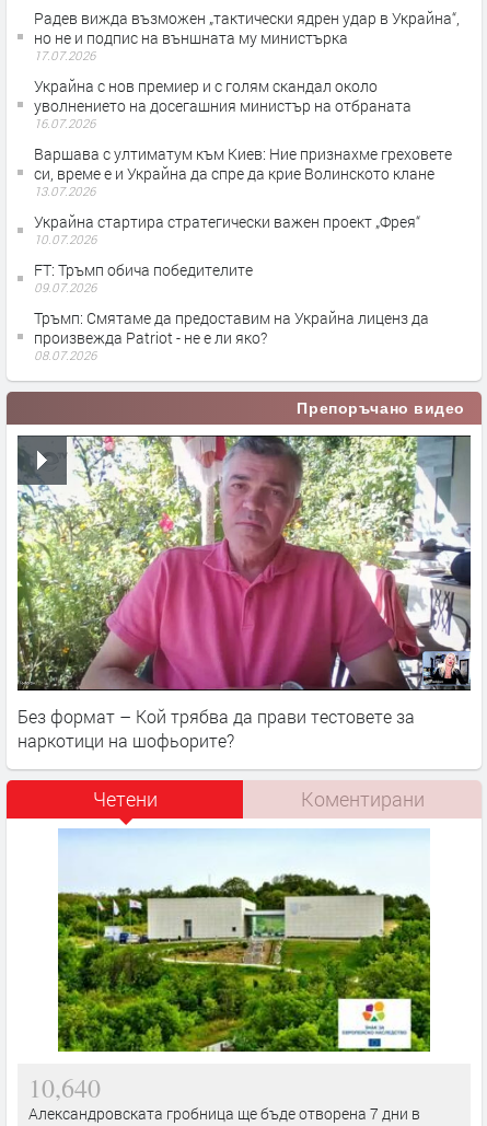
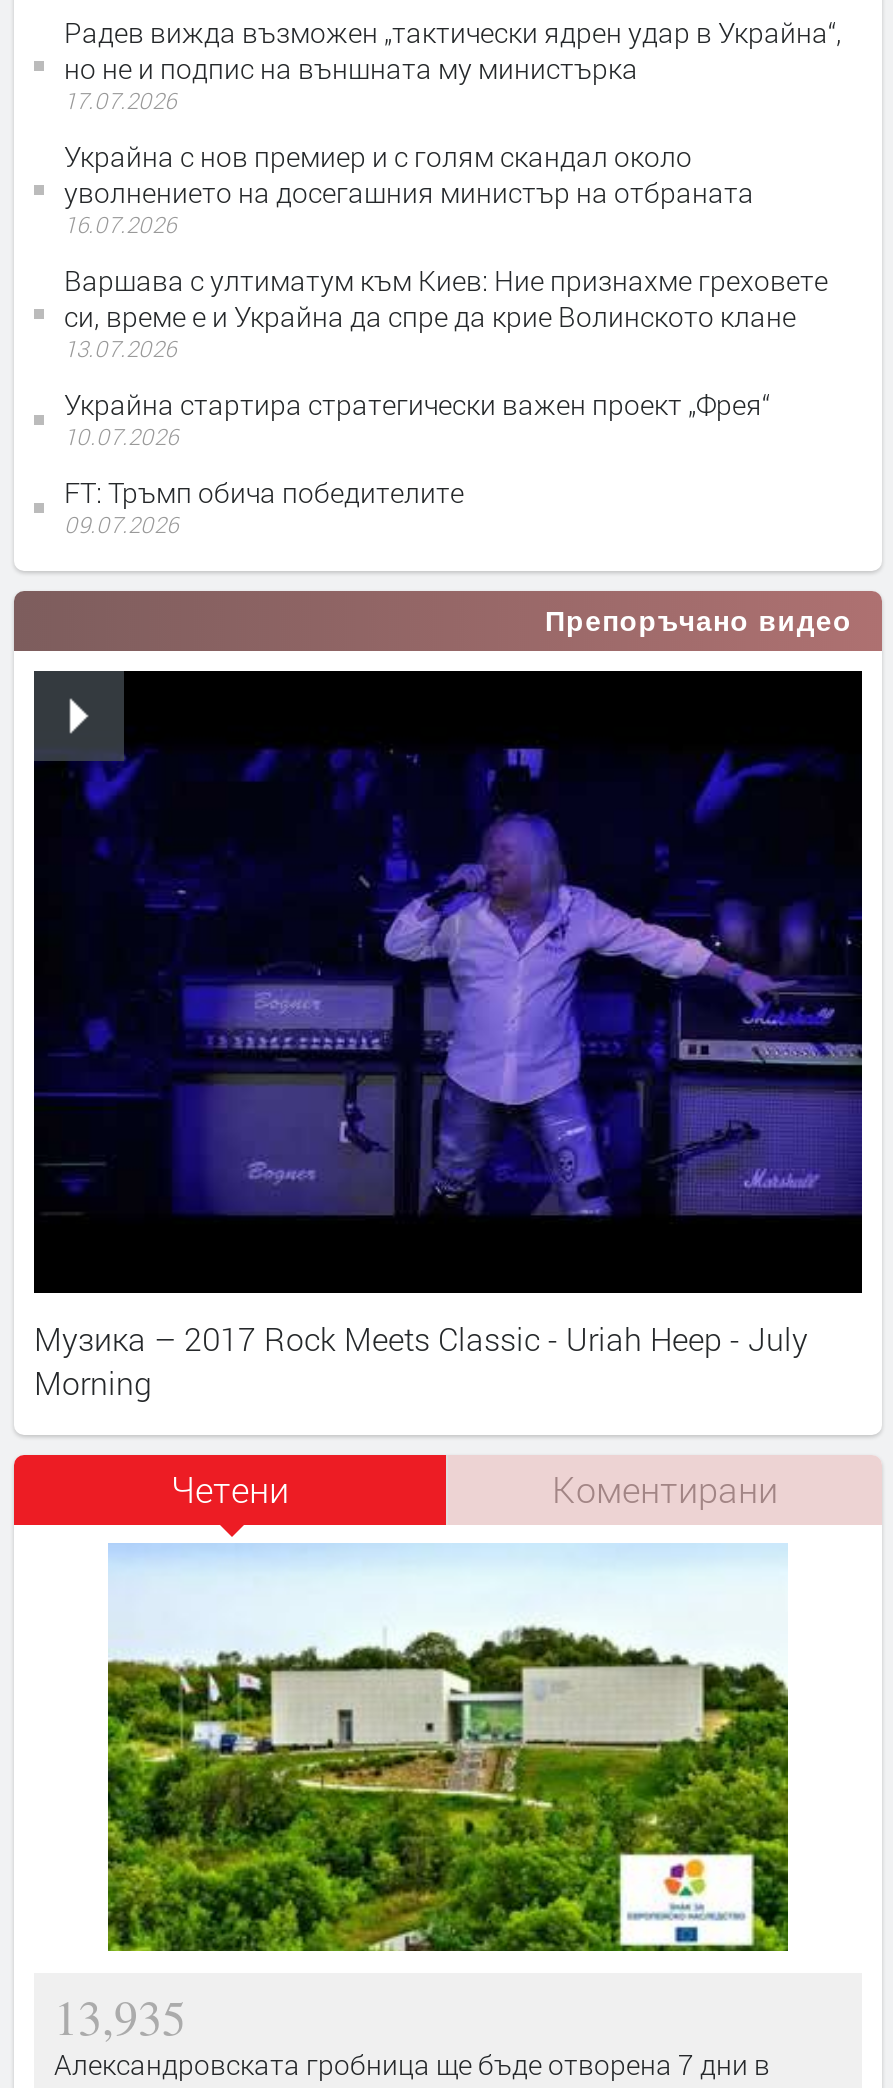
[34,308,429,364] Тръмп: Смятаме да предоставим на Украйна лиценз да | произвежда Patriot - не е ли яко? | 08.07.2026 -> none
moved [297,400,465,417] -> [545,605,852,637]: Препоръчано видео
[16,434,472,752] [image] | Без формат – Кой трябва да прави тестовете за | наркотици на шофьорите? -> [32,669,864,1404] [image] | Музика – 2017 Rock Meets Classic - Uriah Heep - July | Morning
[28,1070,101,1105] 10,640 -> [54,1986,186,2050] 13,935

